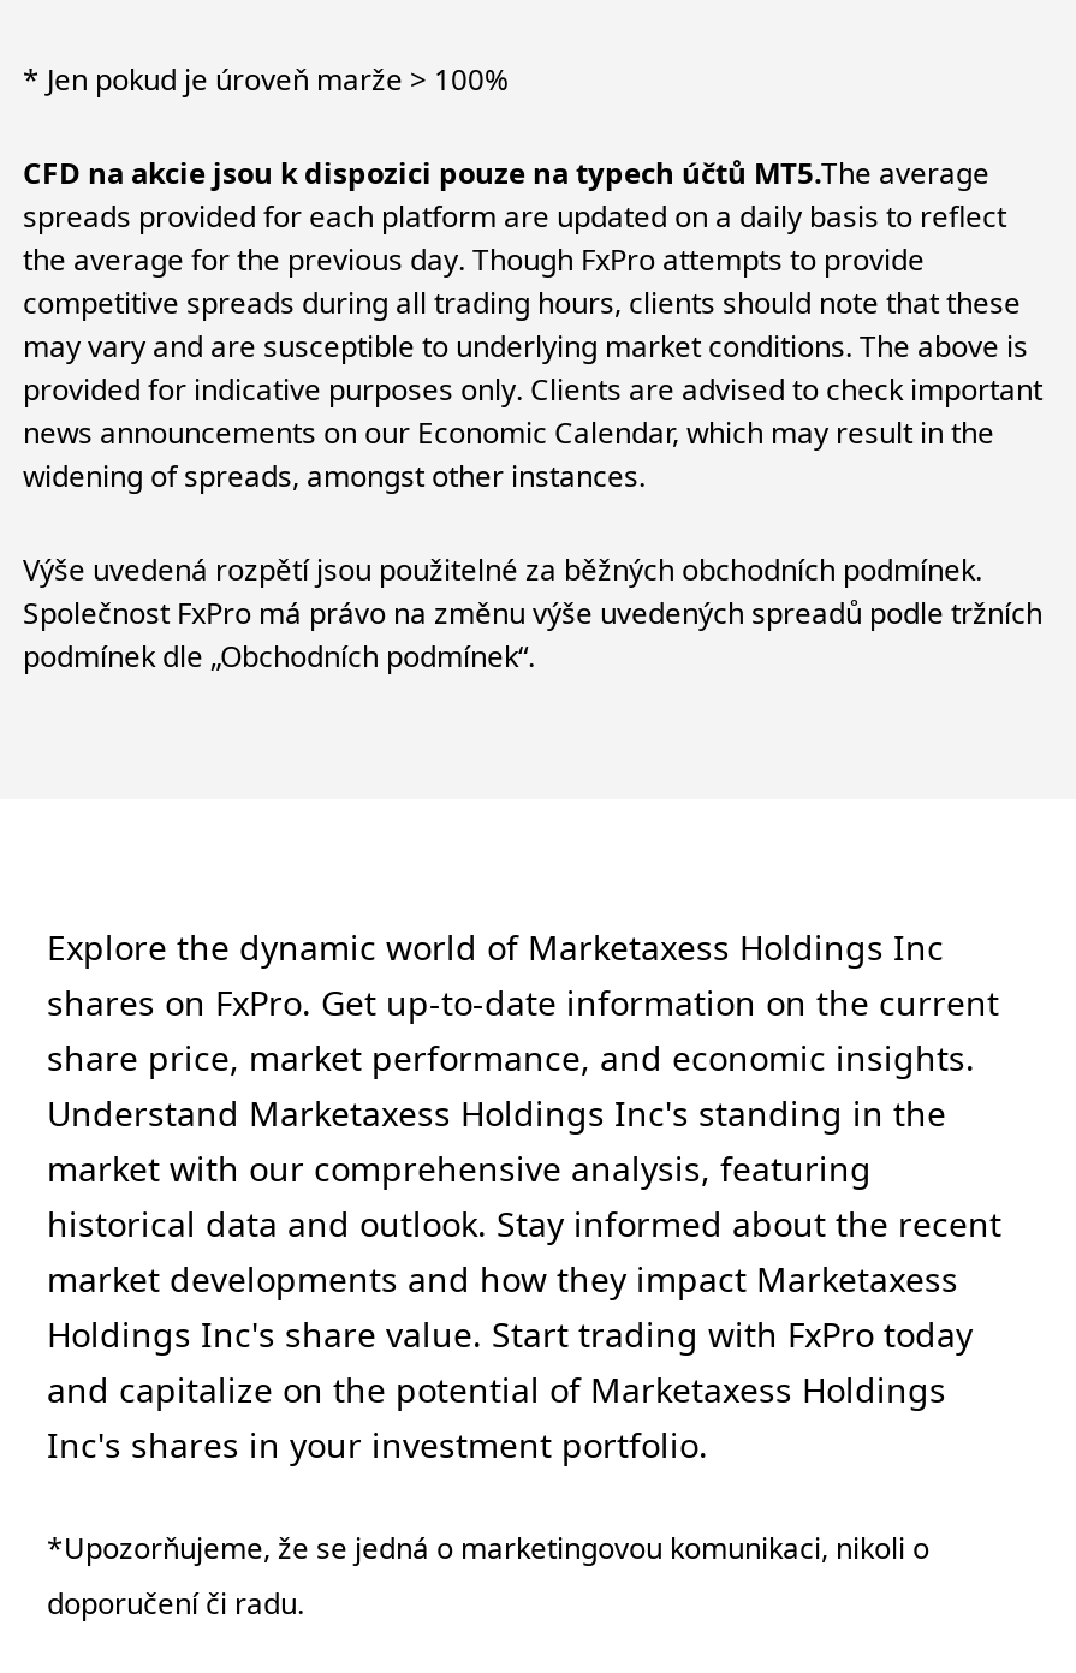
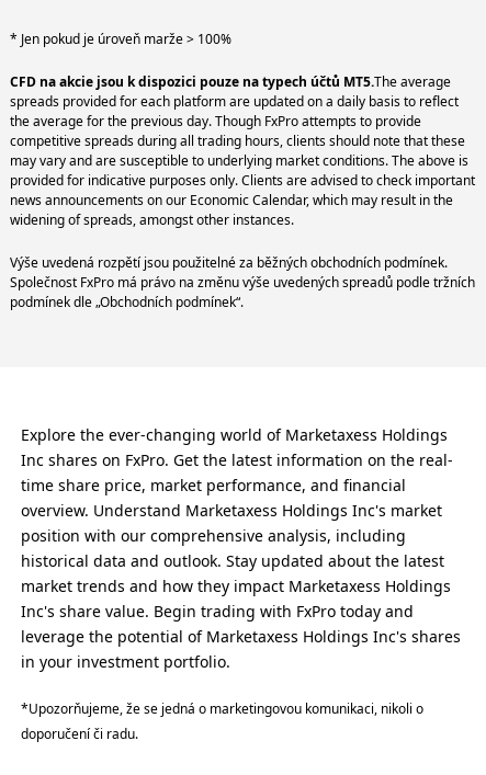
[47,924,1001,1467] Explore the dynamic world of Marketaxess Holdings Inc | shares on FxPro. Get up-to-date information on the current | share price, market performance, and economic insights. | Understand Marketaxess Holdings Inc's standing in the | market with our comprehensive analysis, featuring | historical data and outlook. Stay informed about the recent | market developments and how they impact Marketaxess | Holdings Inc's share value. Start trading with FxPro today | and capitalize on the potential of Marketaxess Holdings | Inc's shares in your investment portfolio. -> [21,424,461,672] Explore the ever-changing world of Marketaxess Holdings | Inc shares on FxPro. Get the latest information on the real- | time share price, market performance, and financial | overview. Understand Marketaxess Holdings Inc's market | position with our comprehensive analysis, including | historical data and outlook. Stay updated about the latest | market trends and how they impact Marketaxess Holdings | Inc's share value. Begin trading with FxPro today and | leverage the potential of Marketaxess Holdings Inc's shares | in your investment portfolio.

